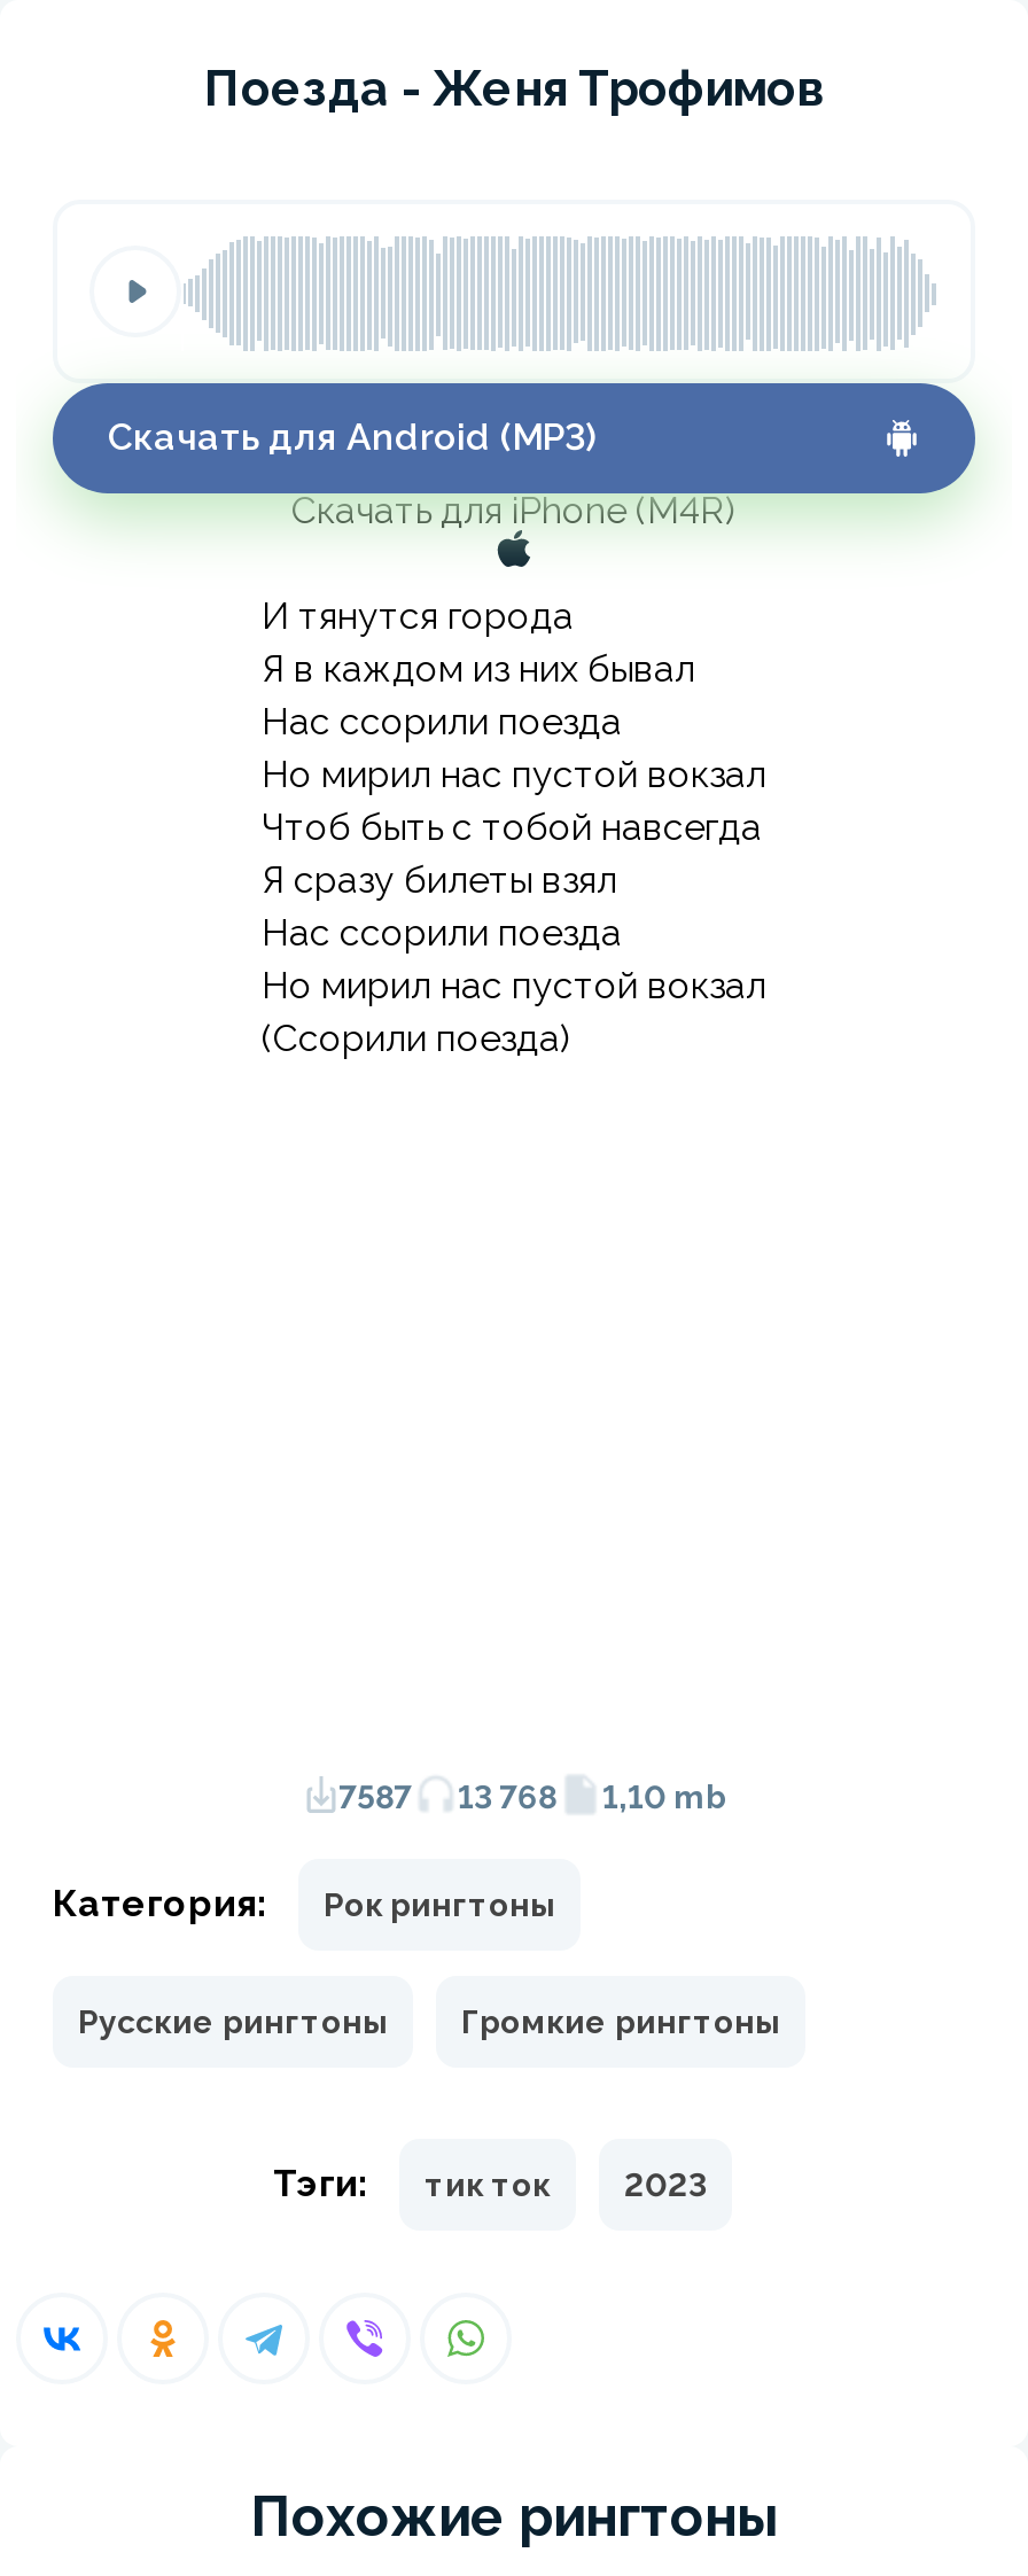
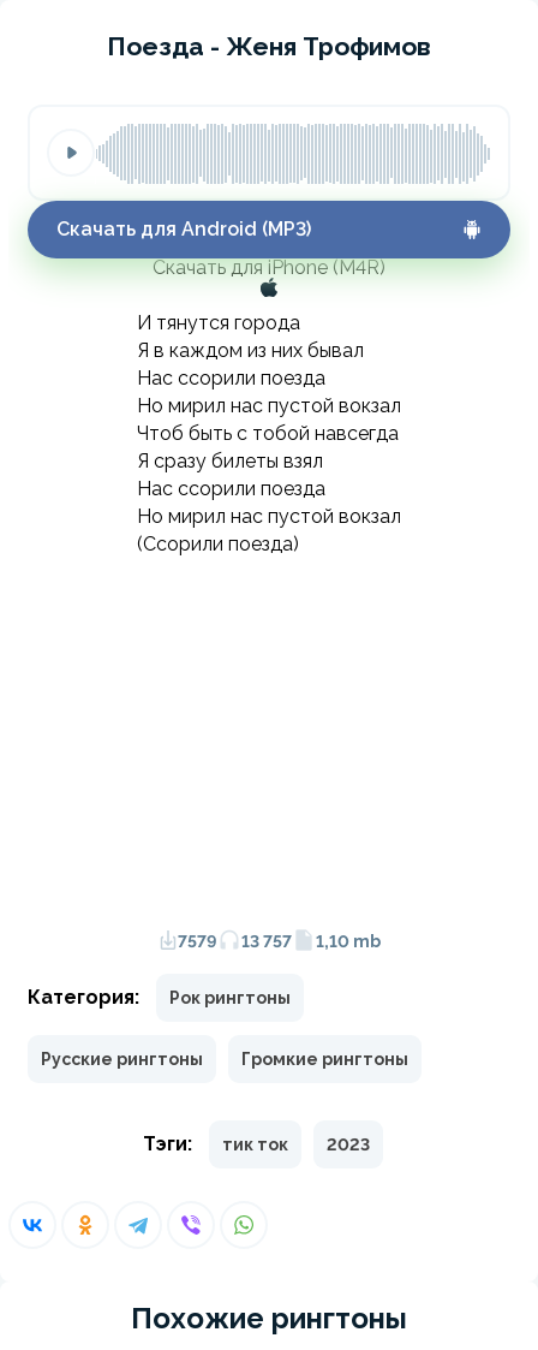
[338,1779,412,1815] 7587 -> [177,932,217,951] 7579
[458,1779,556,1815] 13 768 -> [241,932,291,951] 13 757

